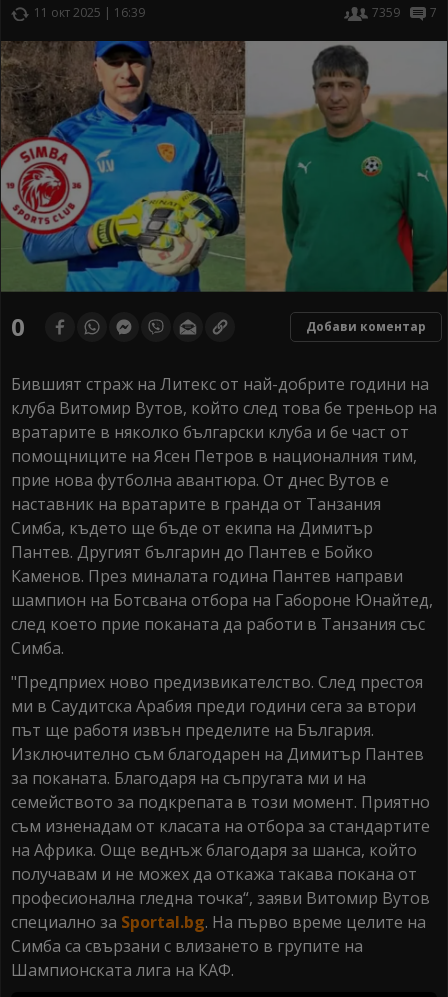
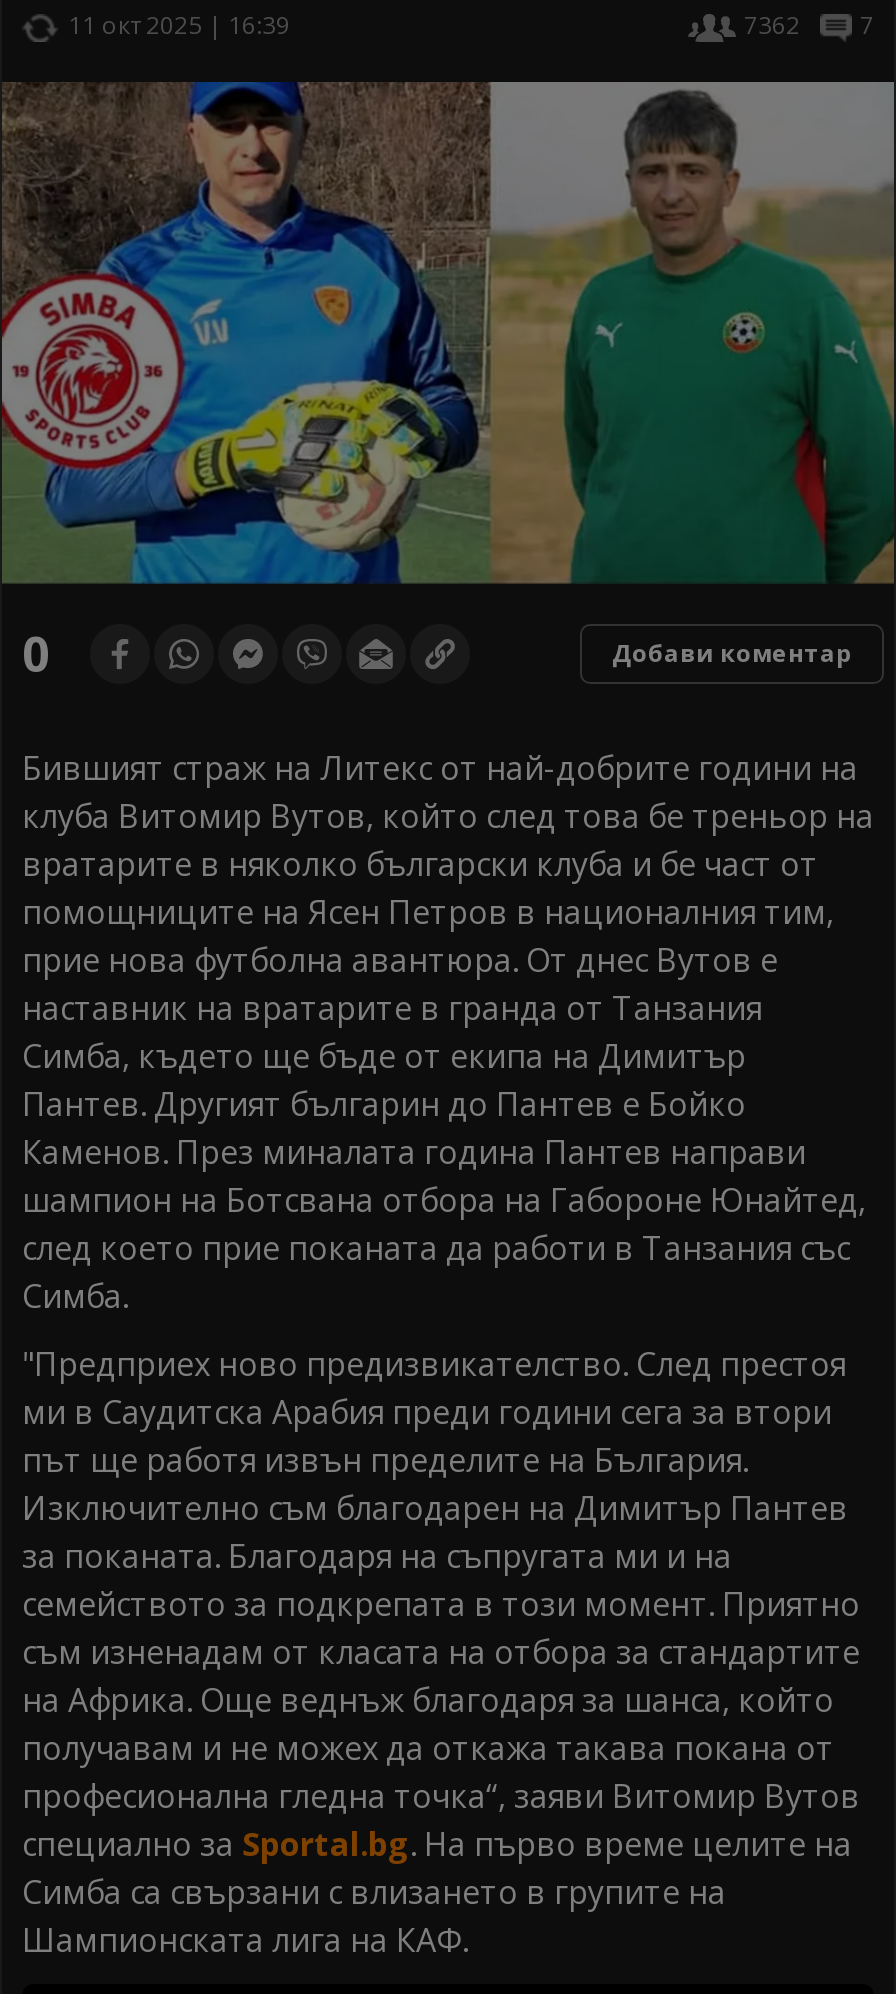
[372,4,437,21] 7359 7 -> [744,8,874,42] 7362 7

